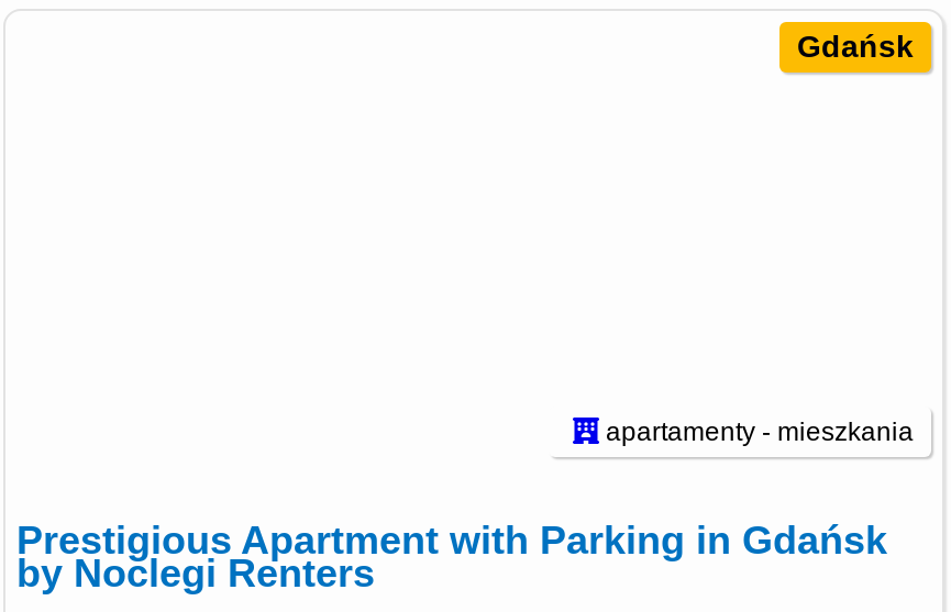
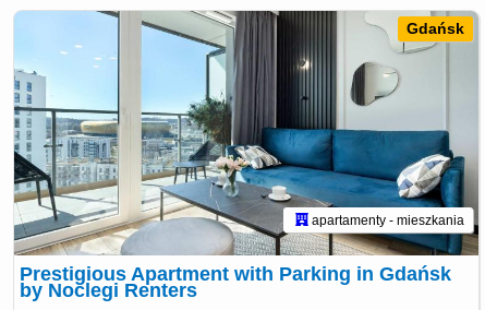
none -> [13,10,480,257] [image]

